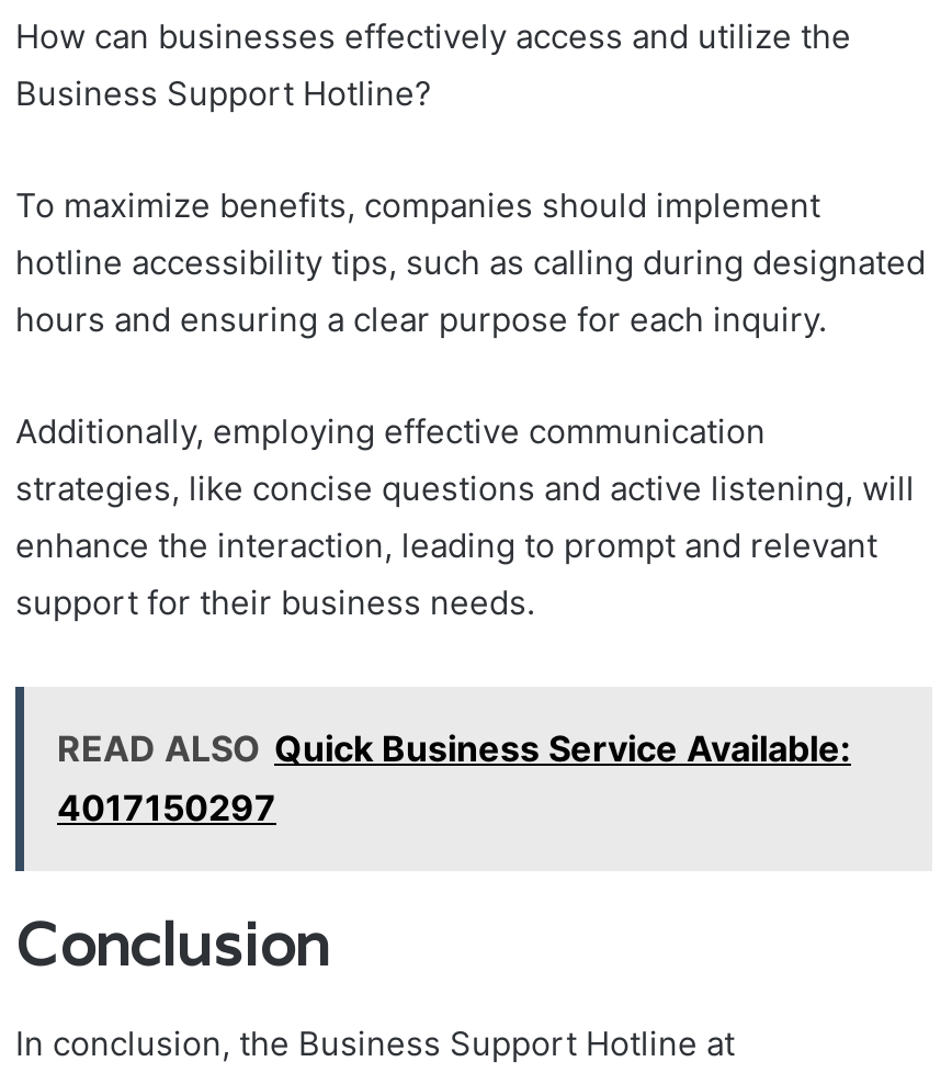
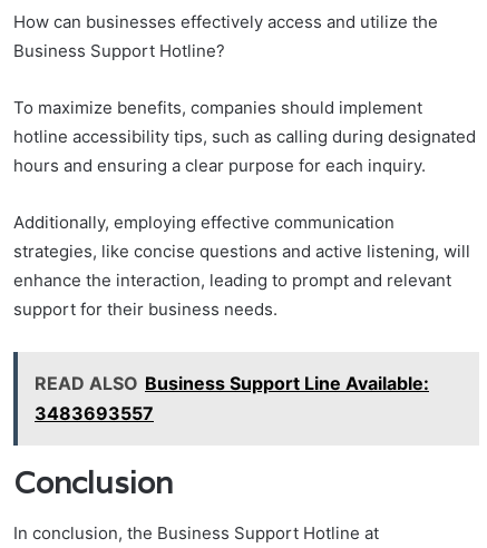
[57,726,851,770] READ ALSO Quick Business Service Available: -> [35,372,429,394] READ ALSO Business Support Line Available:
[57,786,276,829] 4017150297 -> [35,402,154,424] 3483693557

